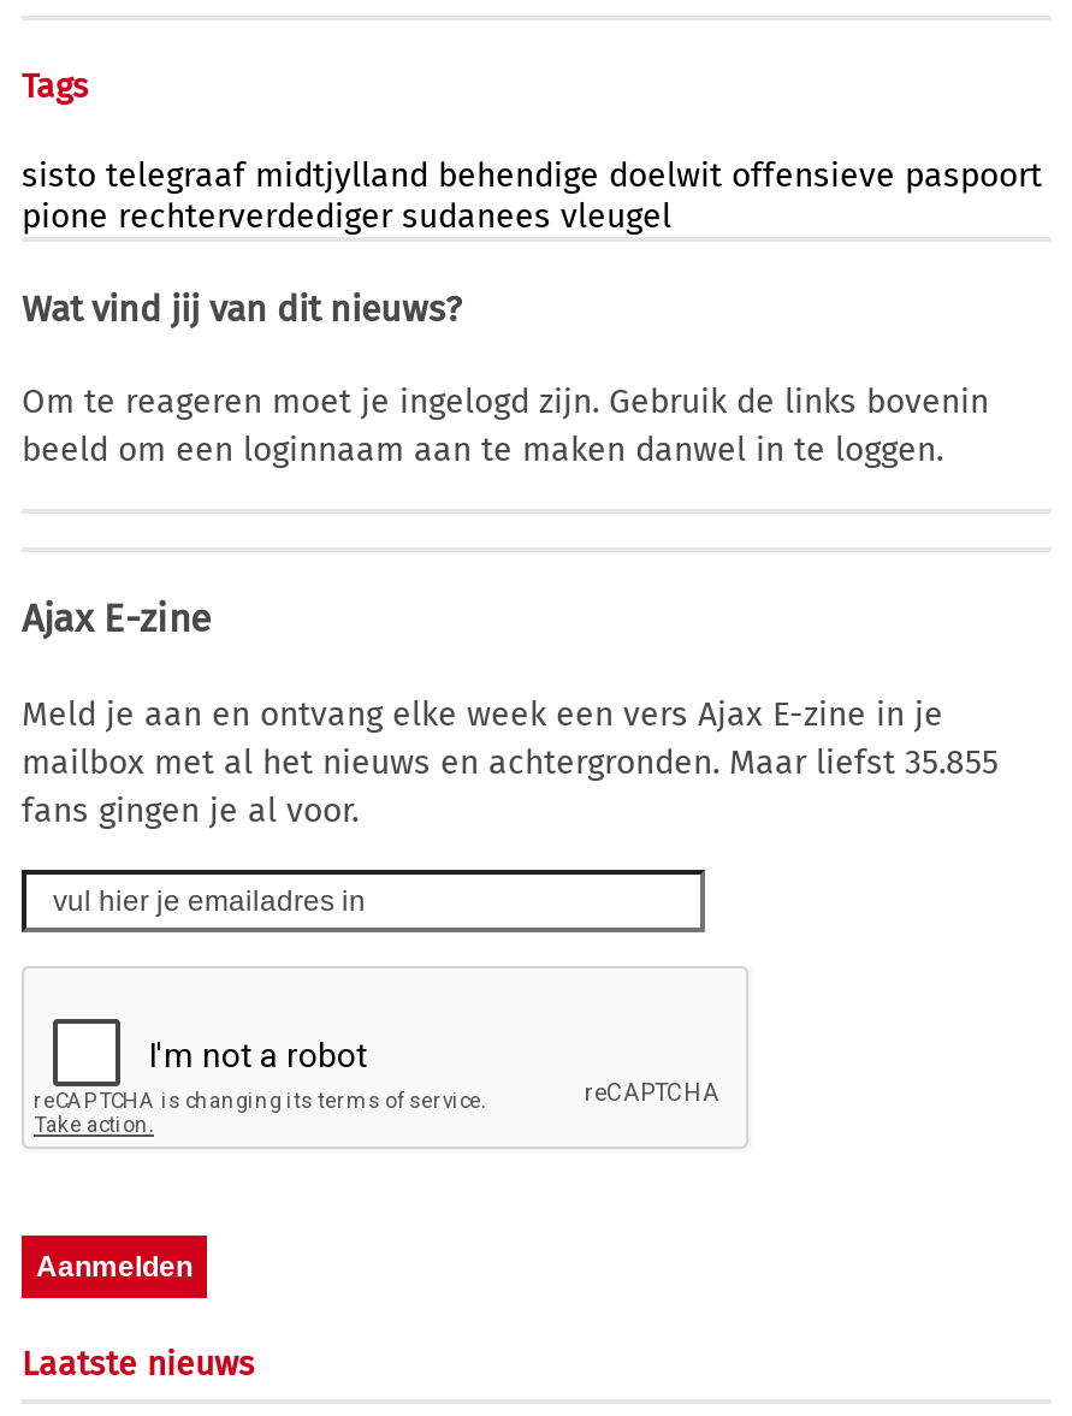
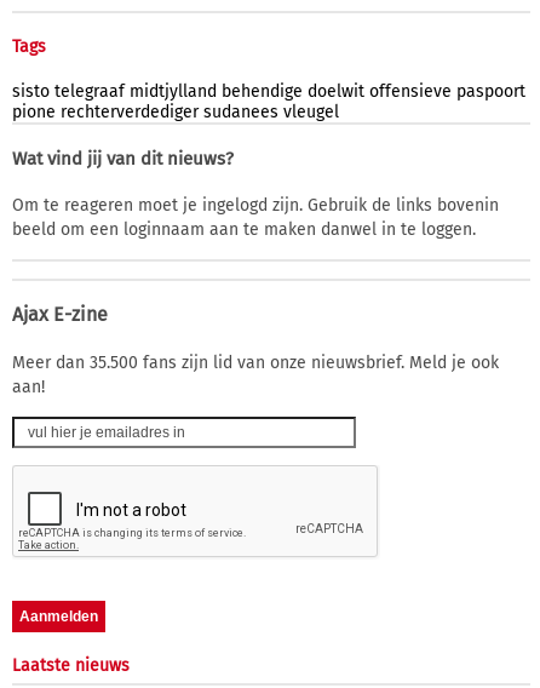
[22,693,999,831] Meld je aan en ontvang elke week een vers Ajax E-zine in je | mailbox met al het nieuws en achtergronden. Maar liefst 35.855 | fans gingen je al voor. -> [12,352,499,397] Meer dan 35.500 fans zijn lid van onze nieuwsbrief. Meld je ook | aan!

